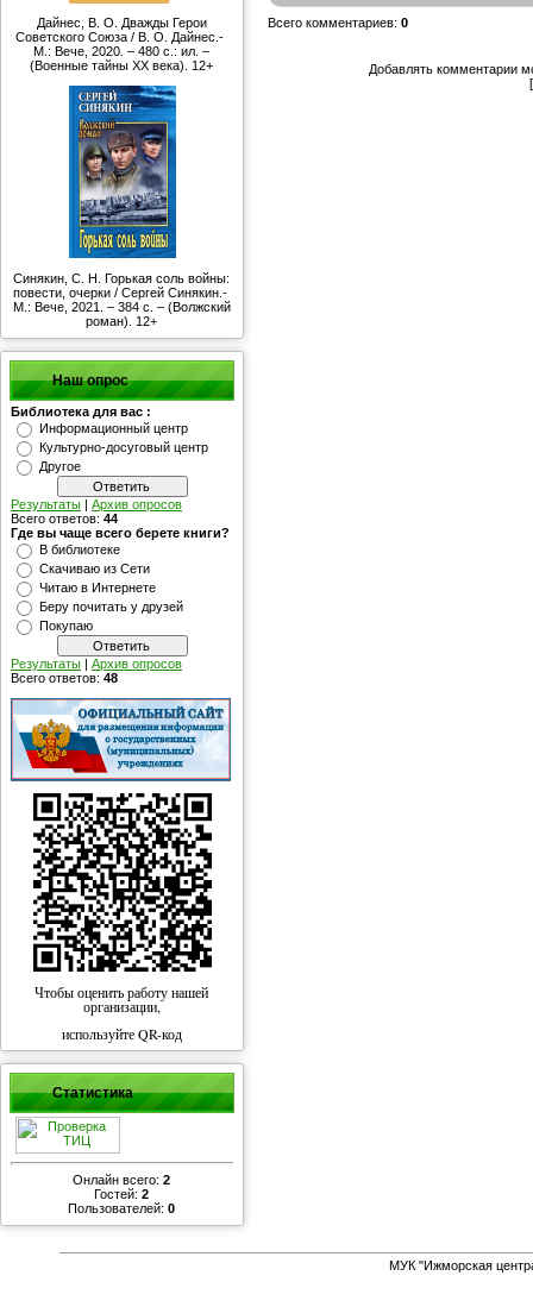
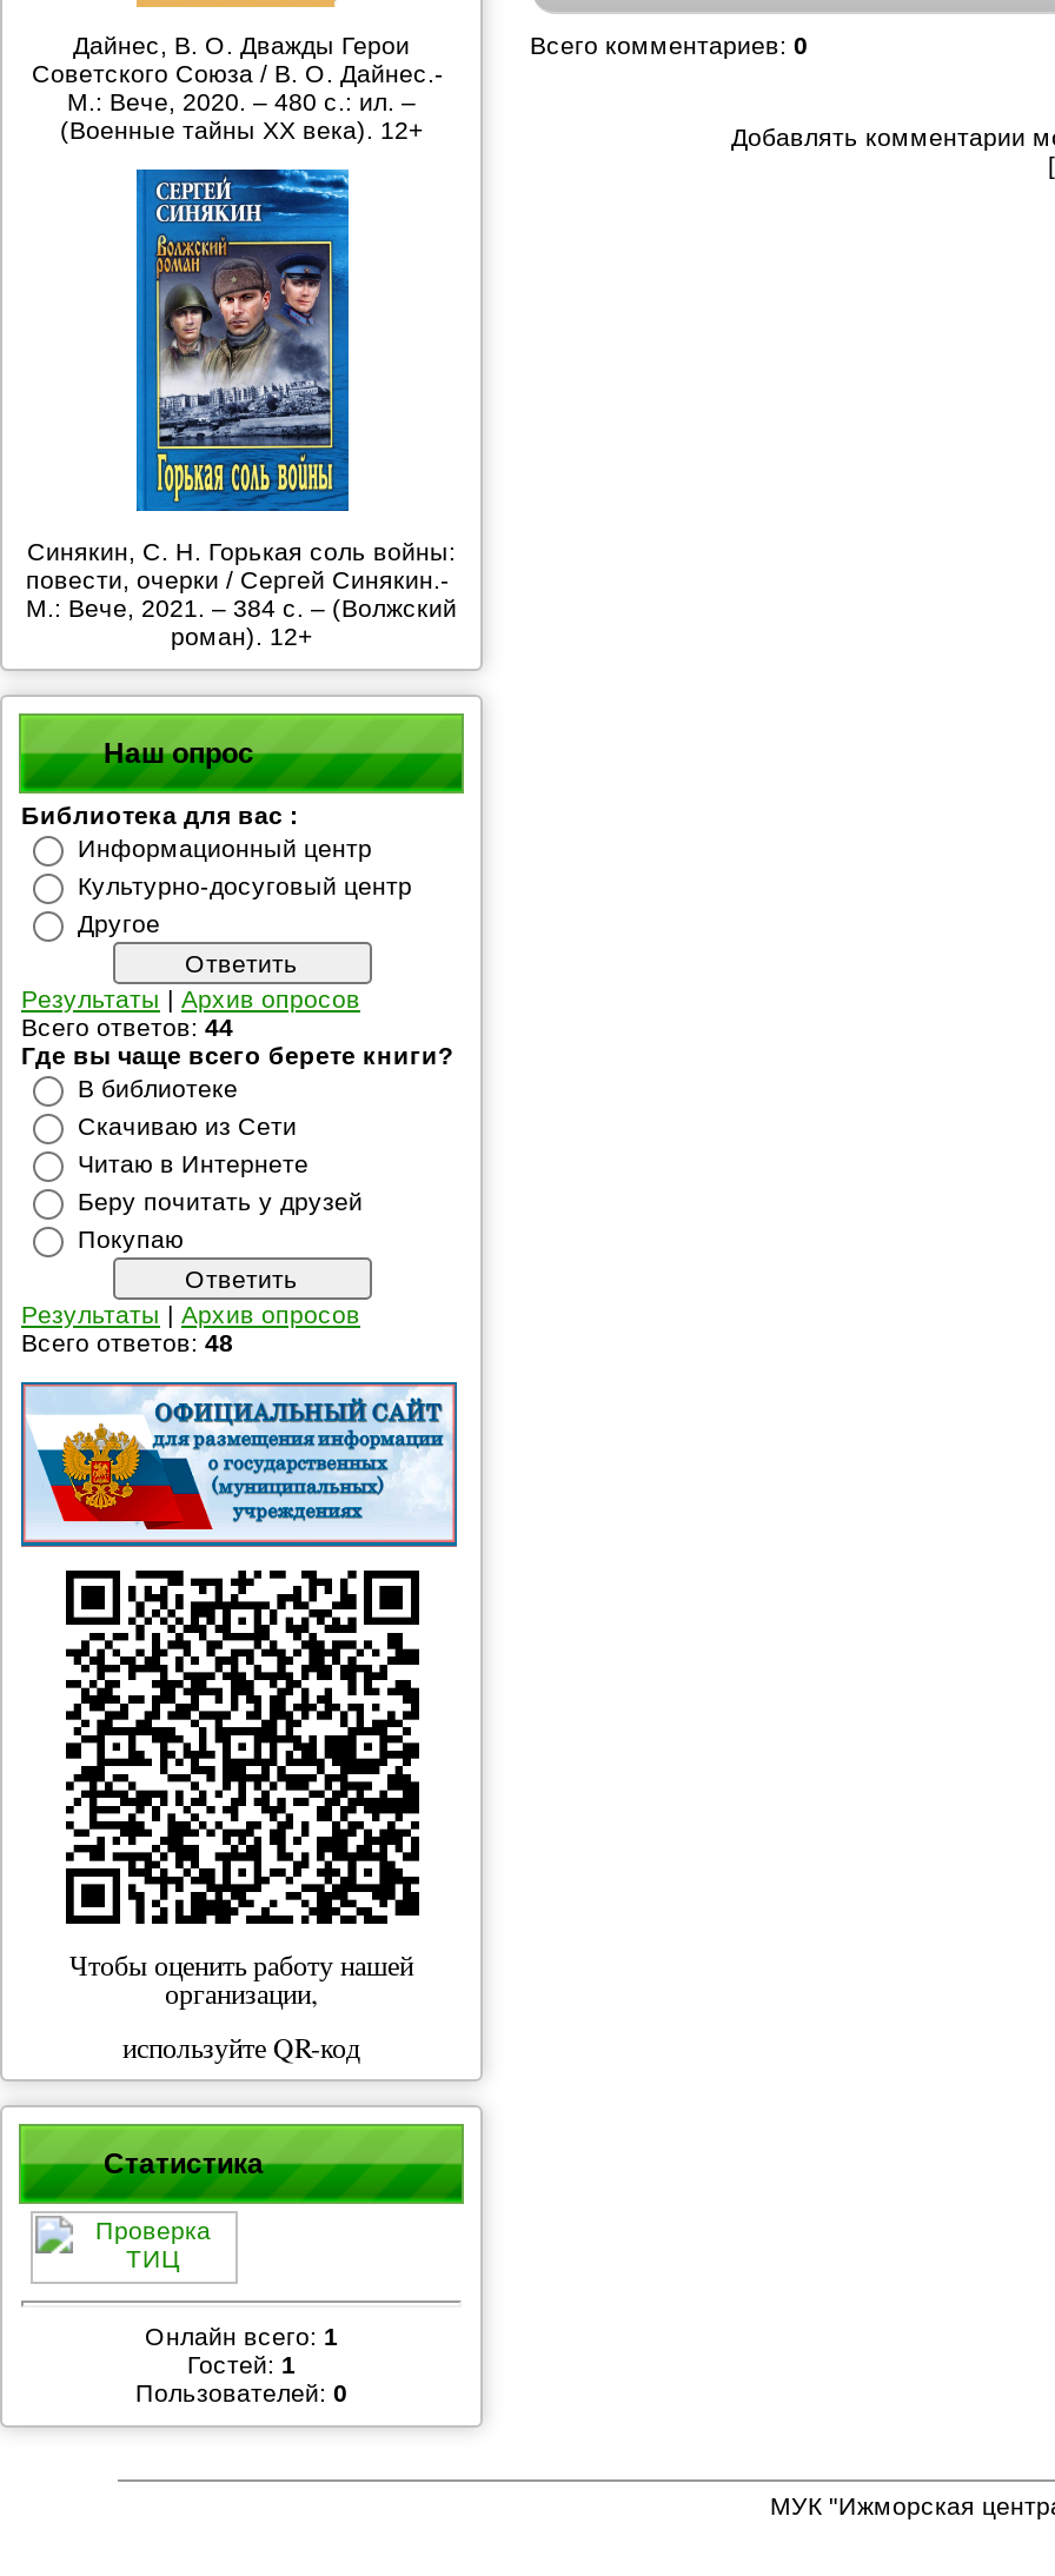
[73,1172,171,1187] Онлайн всего: 2 -> [145,2321,338,2349] Онлайн всего: 1
[95,1187,149,1201] Гостей: 2 -> [187,2349,296,2378] Гостей: 1

